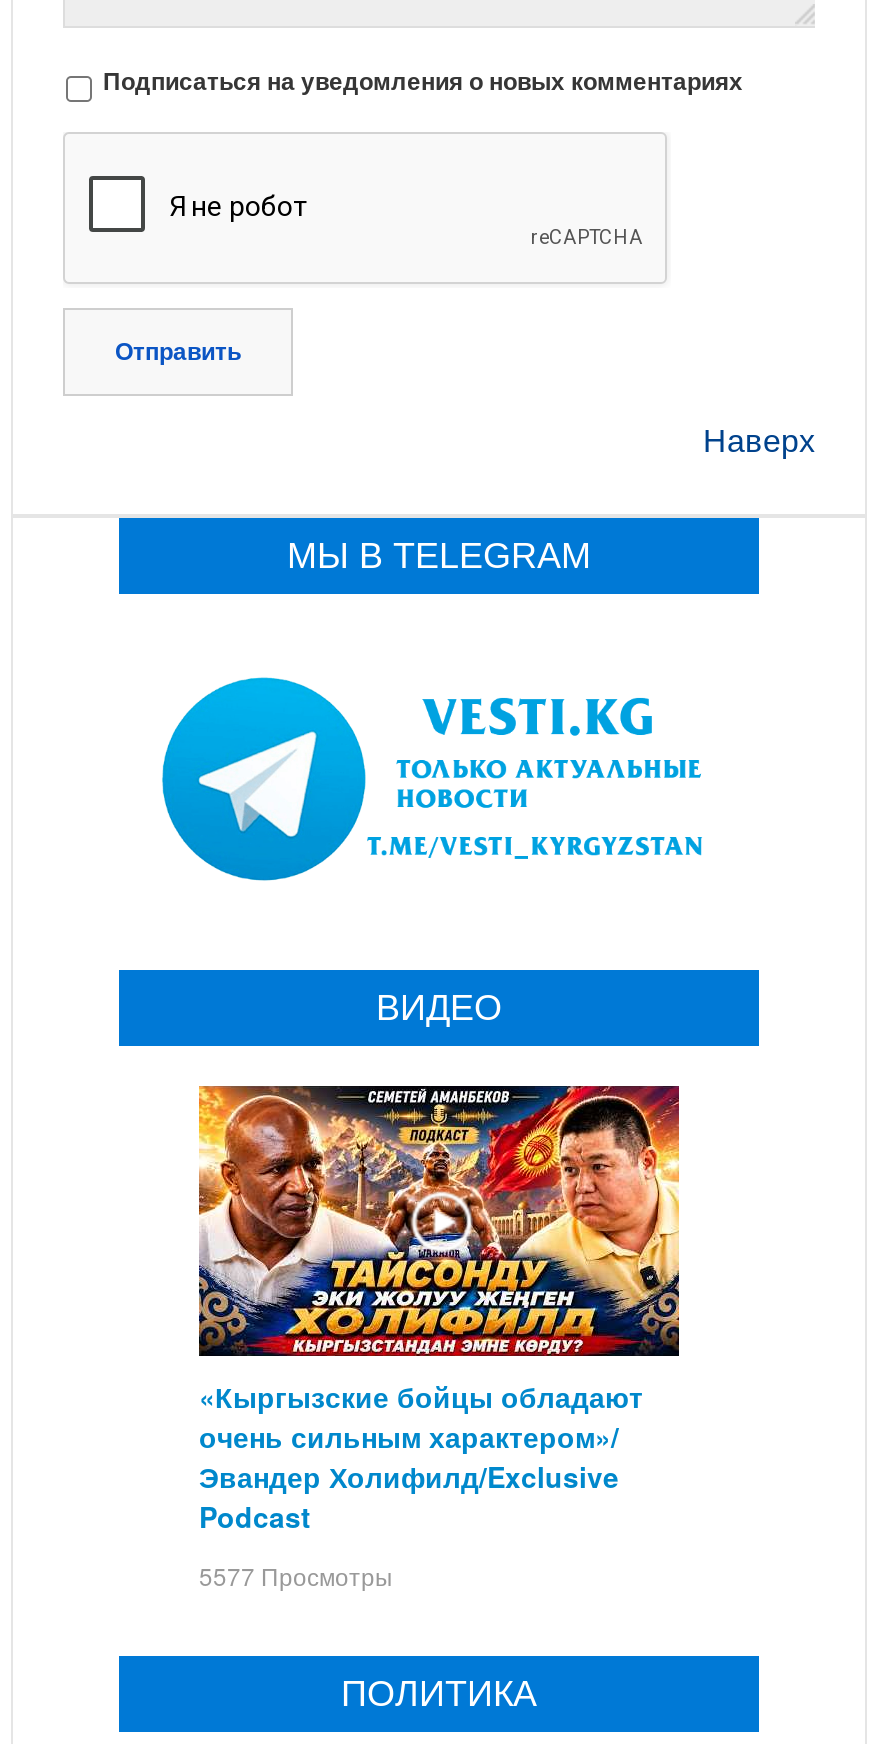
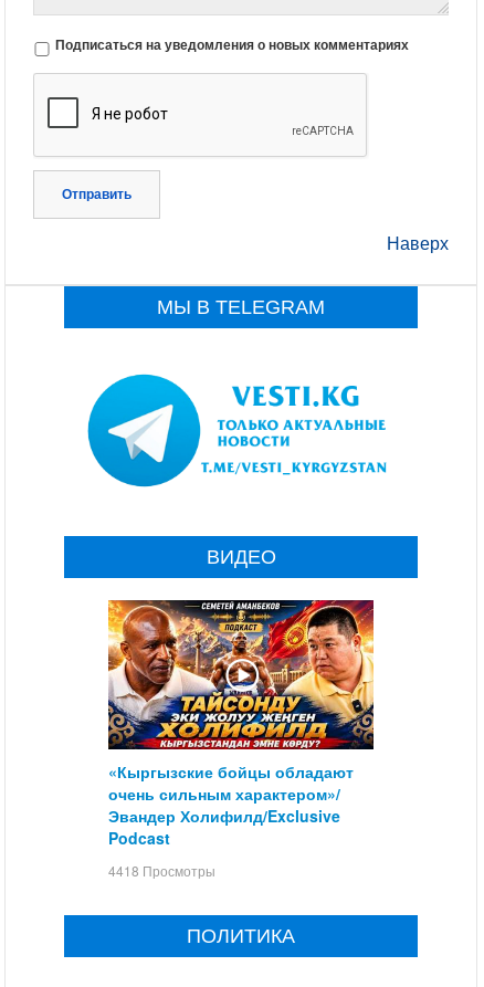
[199,1558,393,1592] 5577 Просмотры -> [108,861,215,880] 4418 Просмотры

